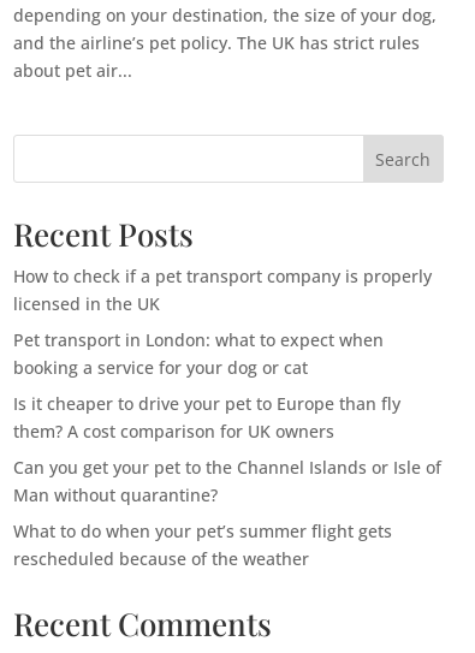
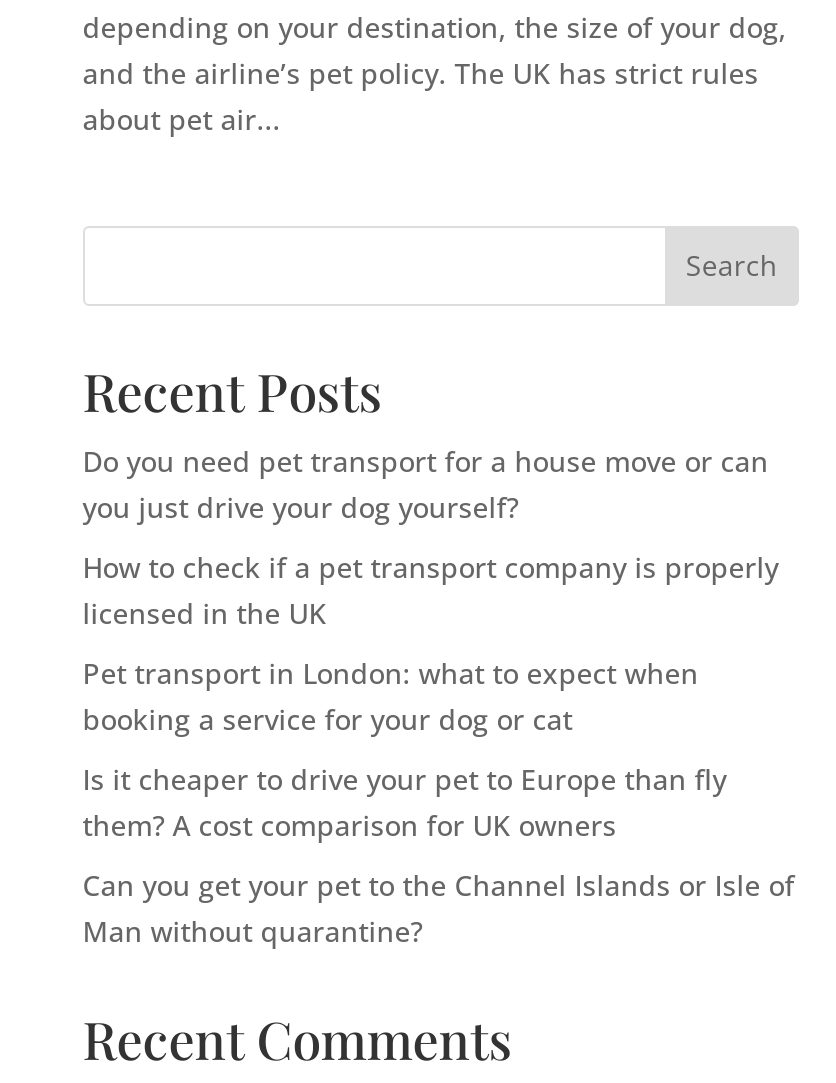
none -> [83,441,769,525] Do you need pet transport for a house move or can | you just drive your dog yourself?
moved [13,265,441,507] -> [83,547,795,949]: How to check if a pet transport company is properly | licensed in the UK | Pet transport in London: what to expect when | booking a service for your dog or cat | Is it cheaper to drive your pet to Europe than fly | them? A cost comparison for UK owners | Can you get your pet to the Channel Islands or Isle of | Man without quarantine?
[13,520,392,571] What to do when your pet’s summer flight gets | rescheduled because of the weather -> none

